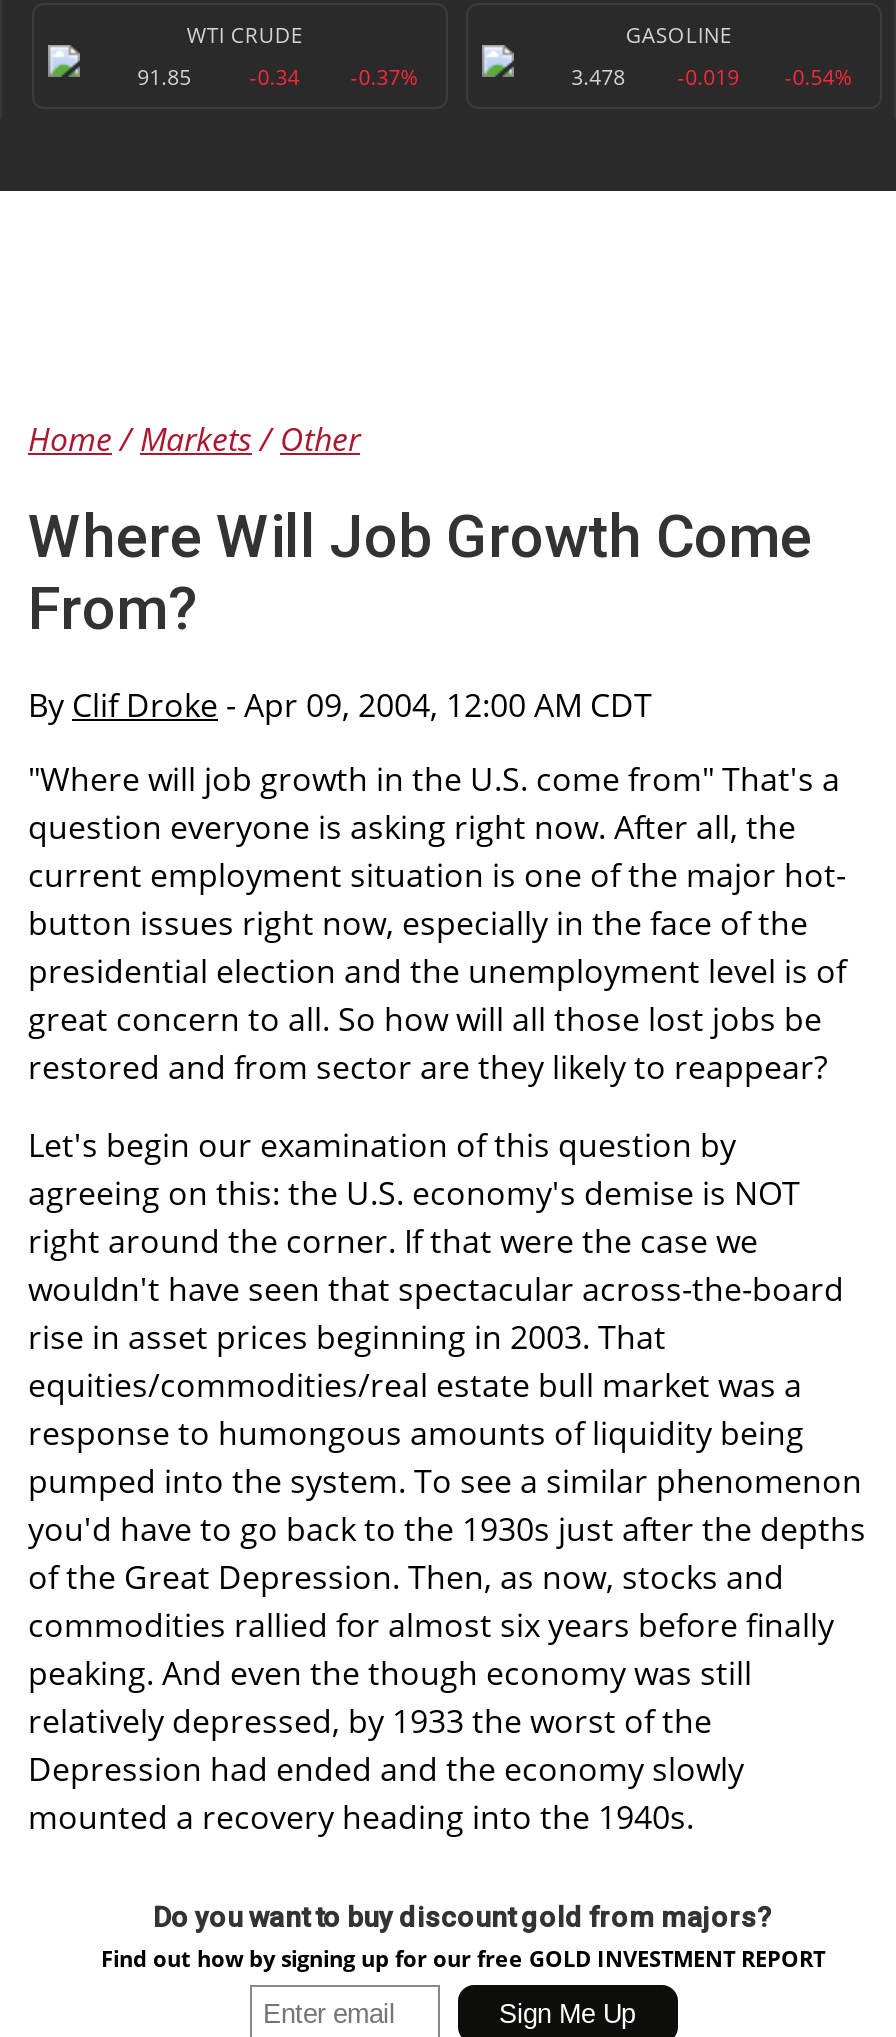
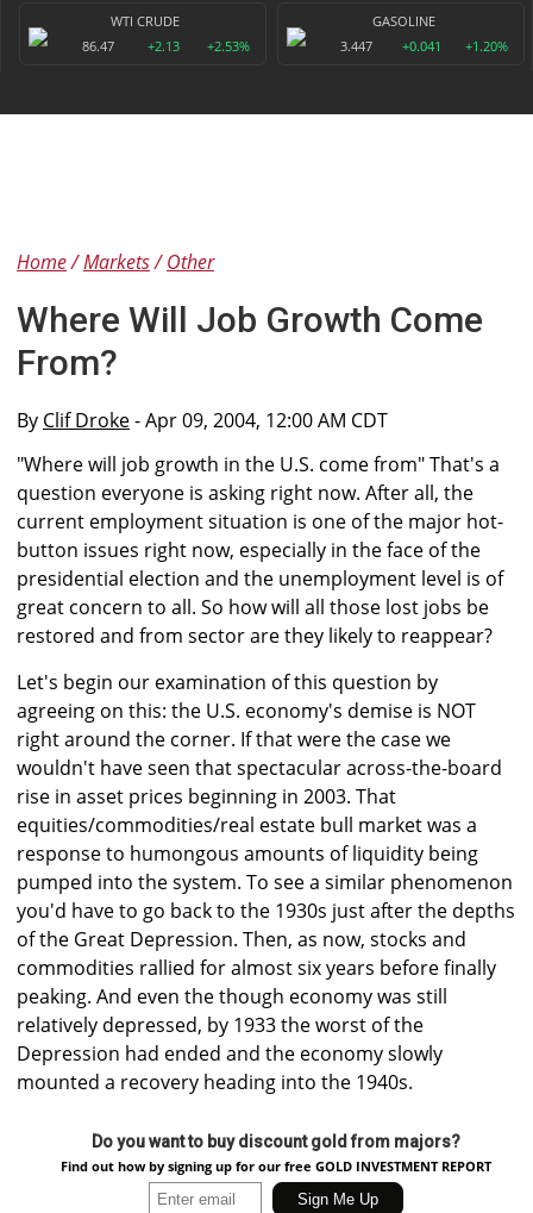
[137,63,191,91] 91.85 -> [82,38,114,55] 86.47
[249,63,299,91] -0.34 -> [147,38,179,55] +2.13
[350,63,418,91] -0.37% -> [207,38,250,55] +2.53%
[571,63,625,91] 3.478 -> [340,38,372,55] 3.447
[677,63,739,91] -0.019 -> [402,38,441,55] +0.041
[784,63,852,91] -0.54% -> [465,38,508,55] +1.20%

